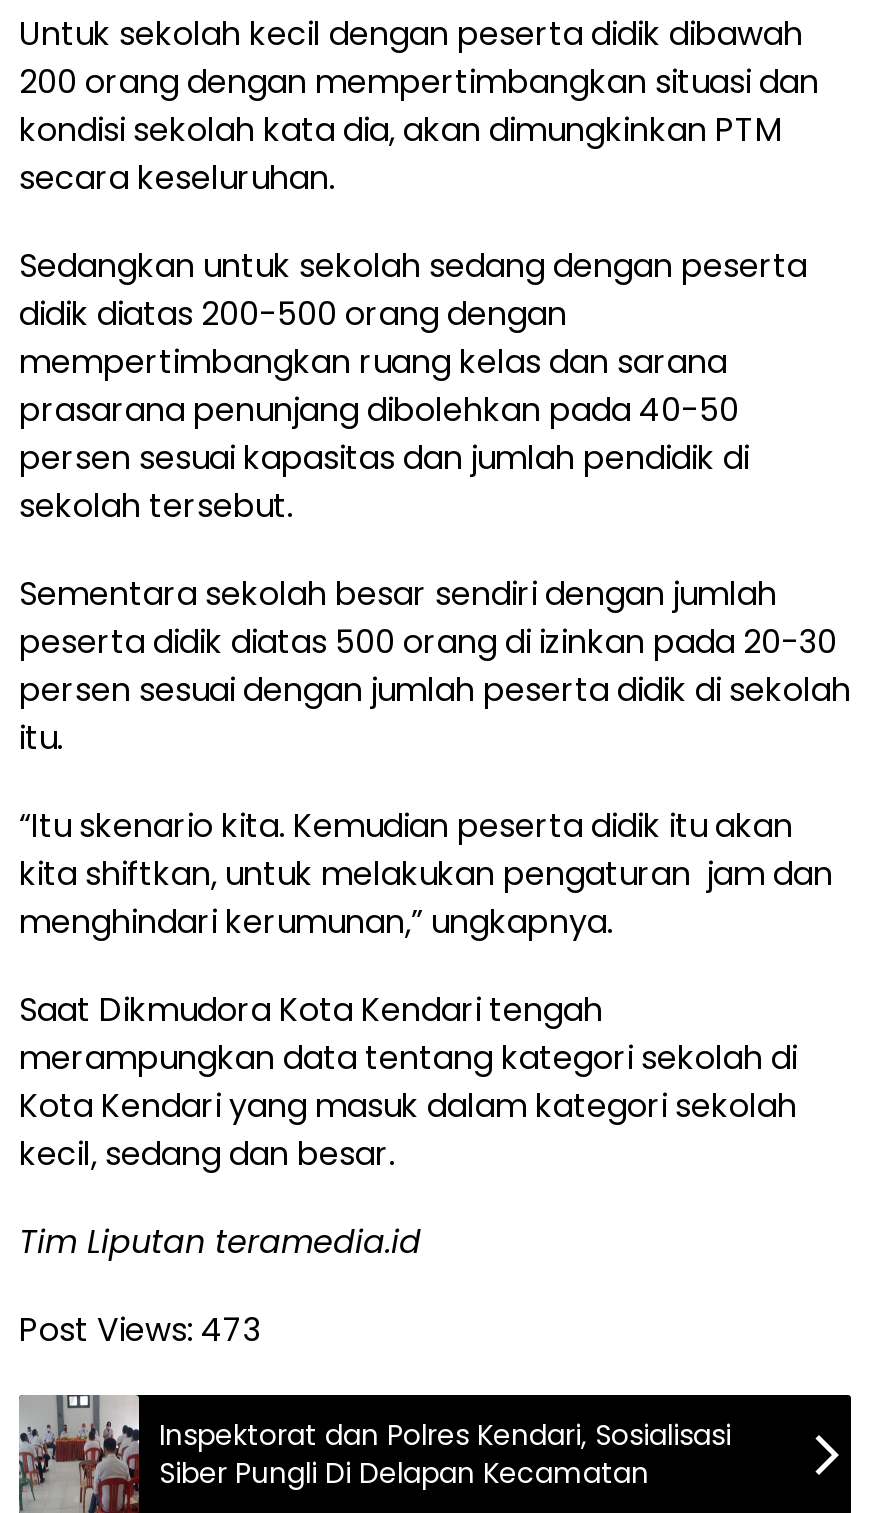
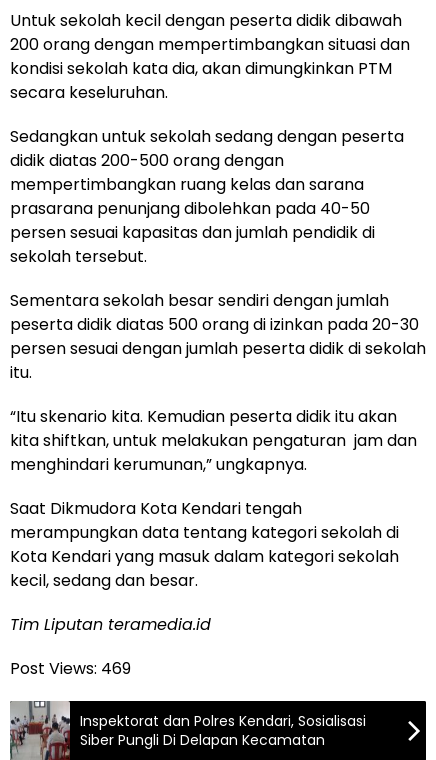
[19,1307,261,1353] Post Views: 473 -> [10,657,131,680] Post Views: 469

